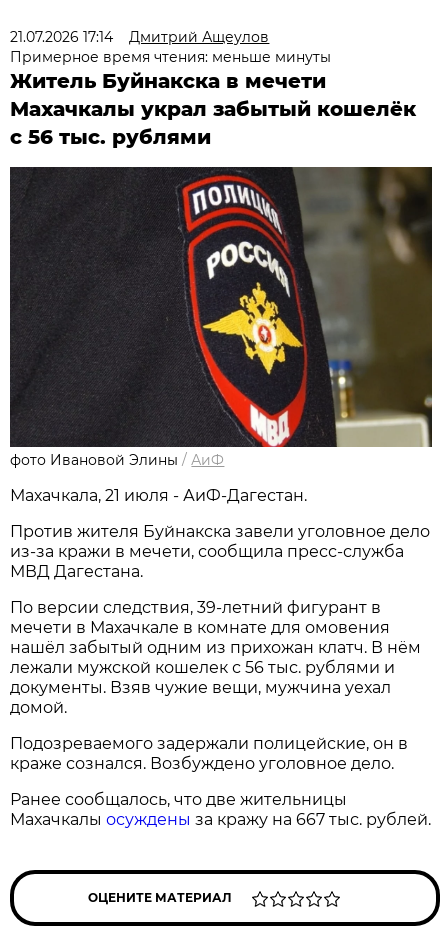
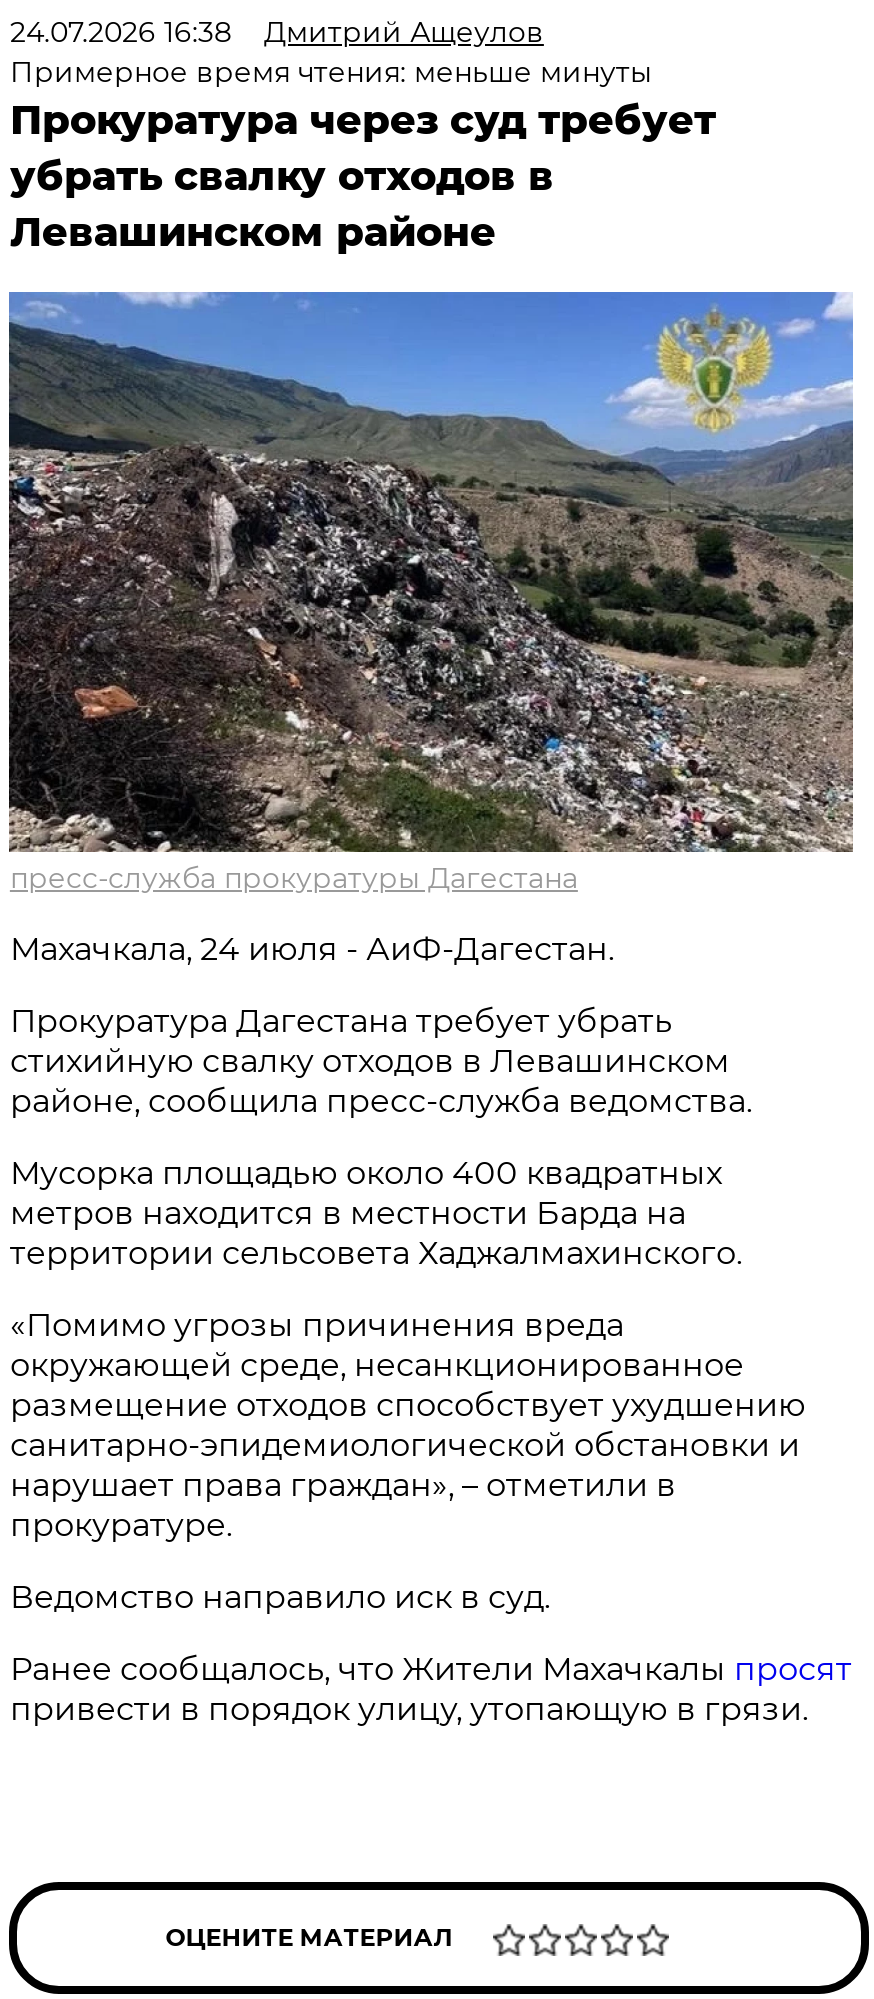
[10,28,269,46] 21.07.2026 17:14 Дмитрий Ащеулов -> [10,14,544,50] 24.07.2026 16:38 Дмитрий Ащеулов
[10,69,416,149] Житель Буйнакска в мечети | Махачкалы украл забытый кошелёк | с 56 тыс. рублями -> [10,96,716,256] Прокуратура через суд требует | убрать свалку отходов в | Левашинском районе
[10,166,432,829] [image] | фото Ивановой Элины / АиФ | Махачкала, 21 июля - АиФ-Дагестан. | Против жителя Буйнакска завели уголовное дело | из-за кражи в мечети, сообщила пресс-служба | МВД Дагестана. | По версии следствия, 39-летний фигурант в | мечети в Махачкале в комнате для омовения | нашёл забытый одним из прихожан клатч. В нём | лежали мужской кошелек с 56 тыс. рублями и | документы. Взяв чужие вещи, мужчина уехал | домой. | Подозреваемого задержали полицейские, он в | краже сознался. Возбуждено уголовное дело. | Ранее сообщалось, что две жительницы | Махачкалы осуждены за кражу на 667 тыс. рублей. -> [9,290,855,1728] [image] | пресс-служба прокуратуры Дагестана | Махачкала, 24 июля - АиФ-Дагестан. | Прокуратура Дагестана требует убрать | стихийную свалку отходов в Левашинском | районе, сообщила пресс-служба ведомства. | Мусорка площадью около 400 квадратных | метров находится в местности Барда на | территории сельсовета Хаджалмахинского. | «Помимо угрозы причинения вреда | окружающей среде, несанкционированное | размещение отходов способствует ухудшению | санитарно-эпидемиологической обстановки и | нарушает права граждан», – отметили в | прокуратуре. | Ведомство направило иск в суд. | Ранее сообщалось, что Жители Махачкалы просят | привести в порядок улицу, утопающую в грязи.

